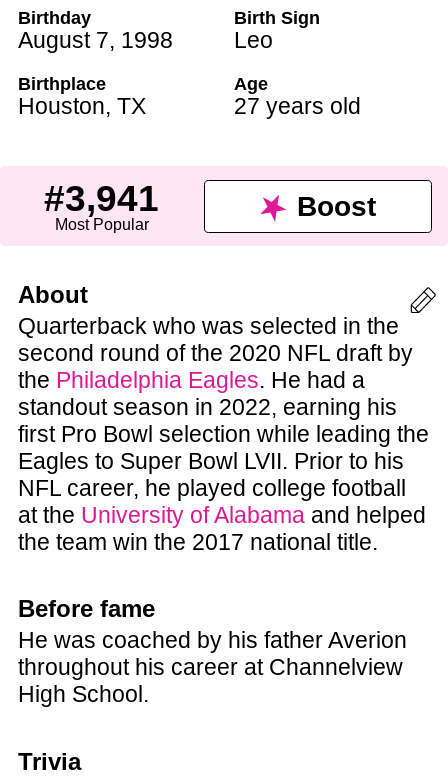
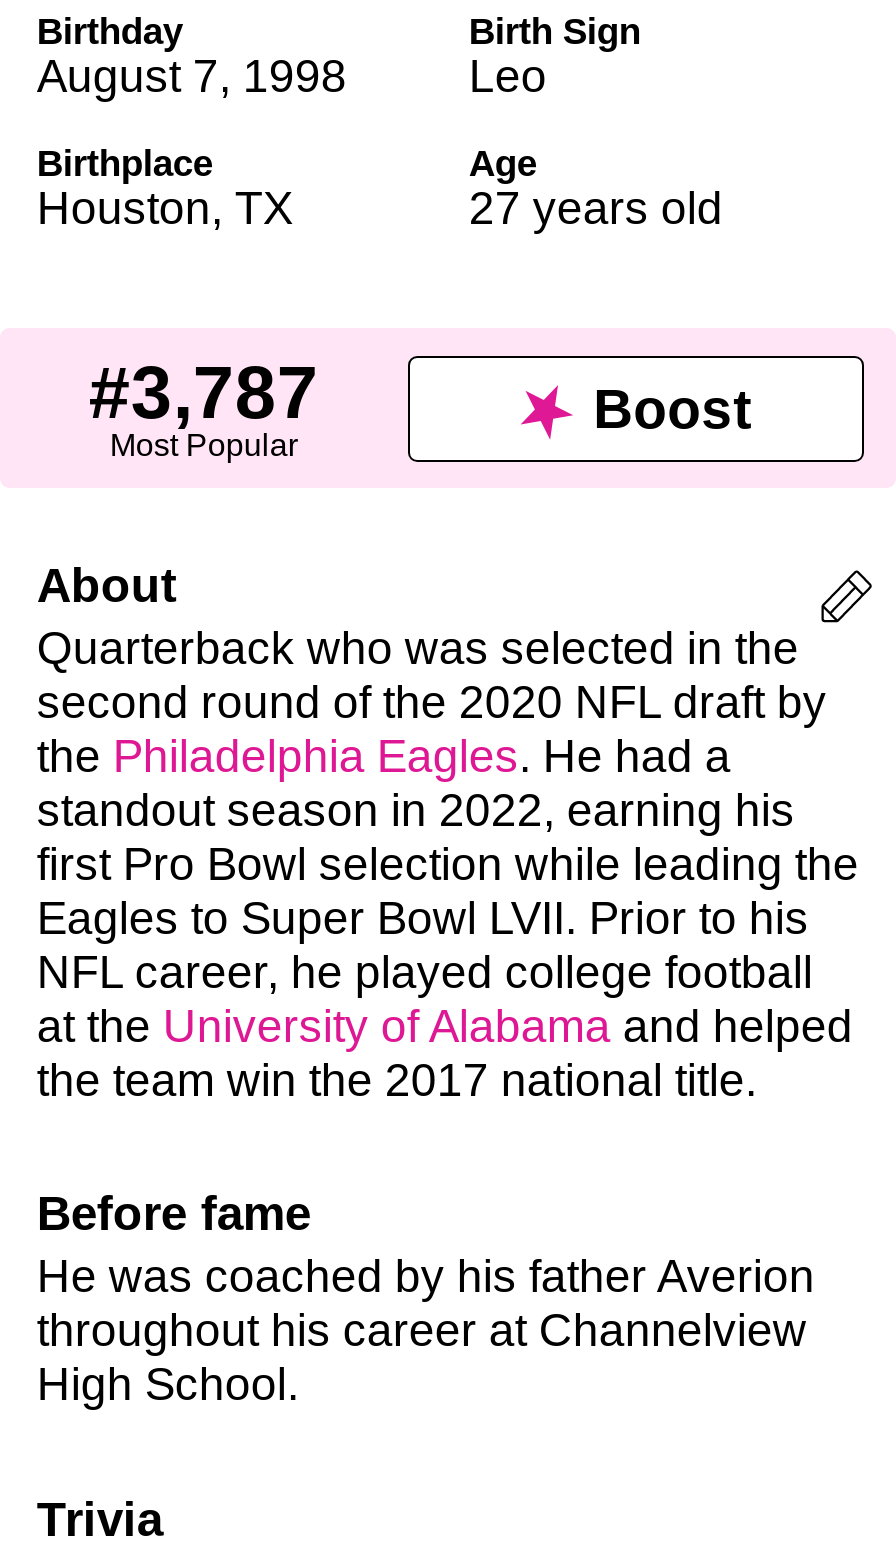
[44,177,159,218] #3,941 -> [89,351,319,433] #3,787

